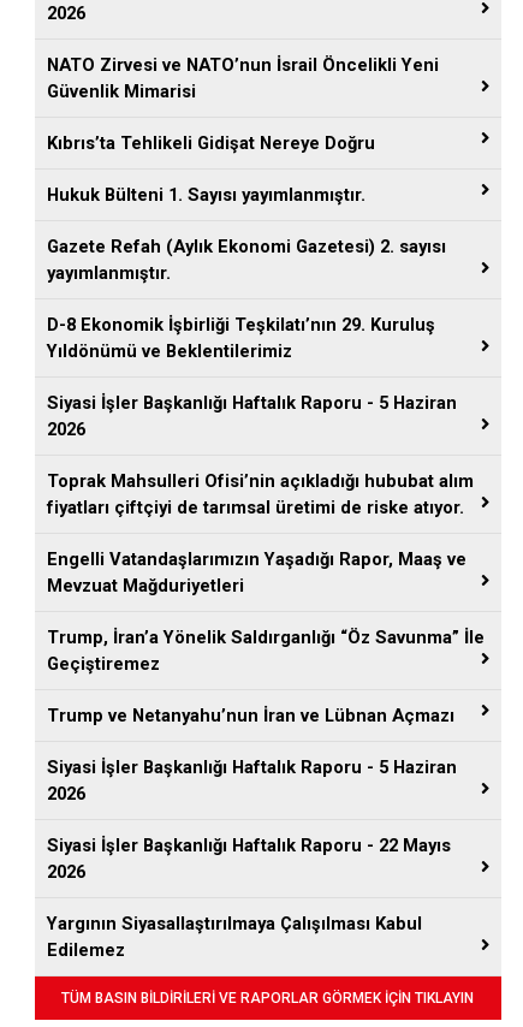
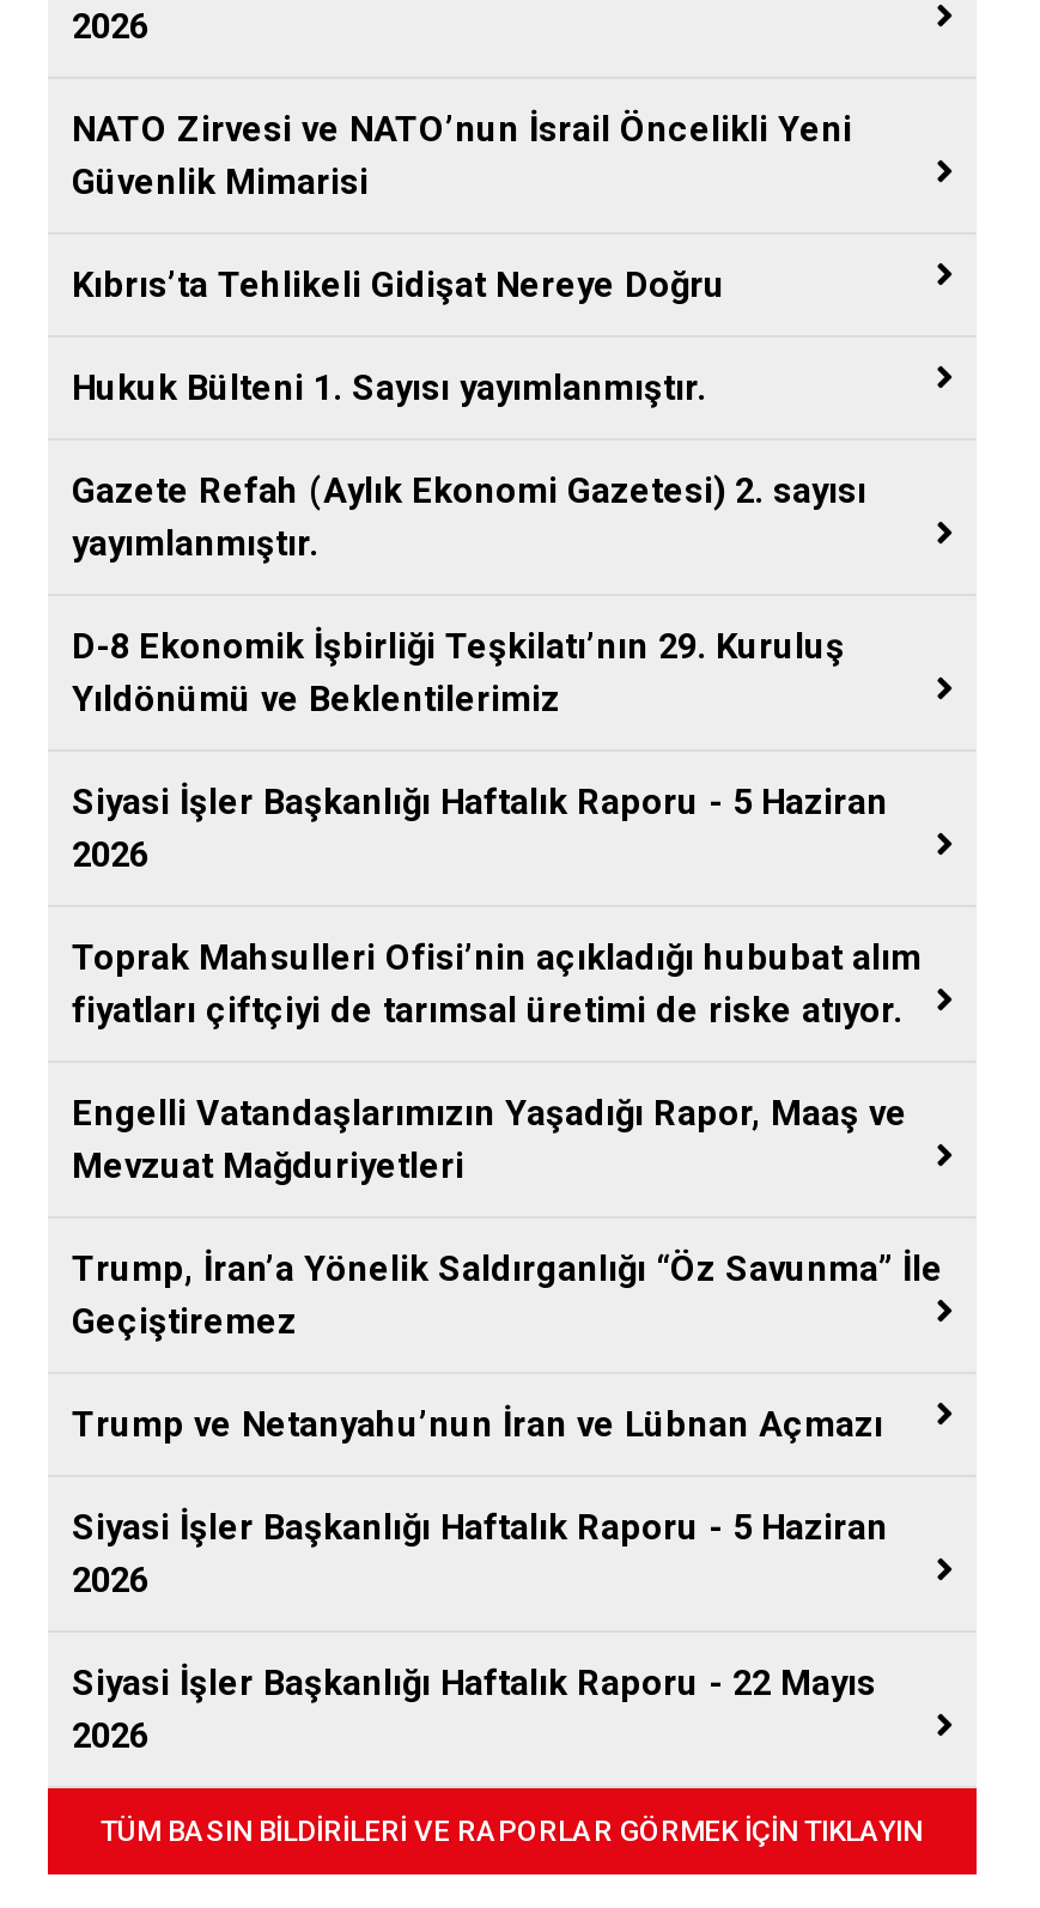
[47,913,422,961] Yargının Siyasallaştırılmaya Çalışılması Kabul | Edilemez -> none

